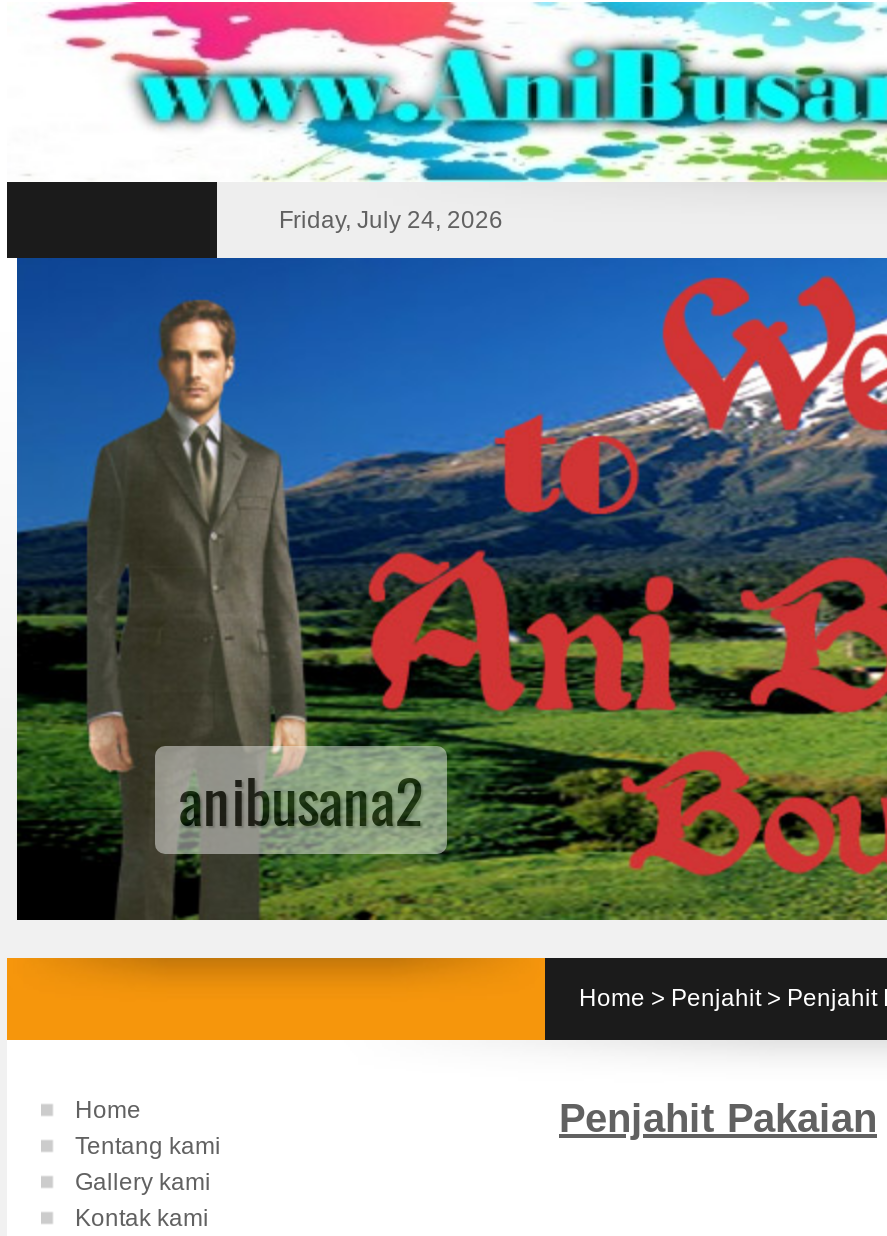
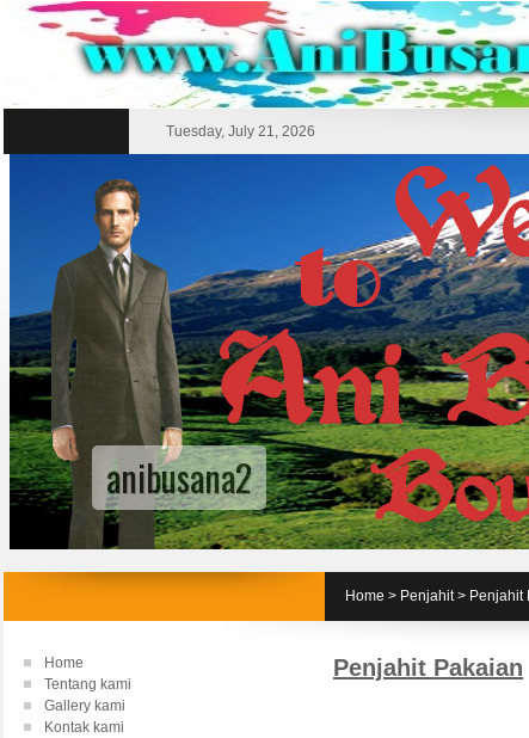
[279,206,503,234] Friday, July 24, 2026 -> [166,123,315,140] Tuesday, July 21, 2026

